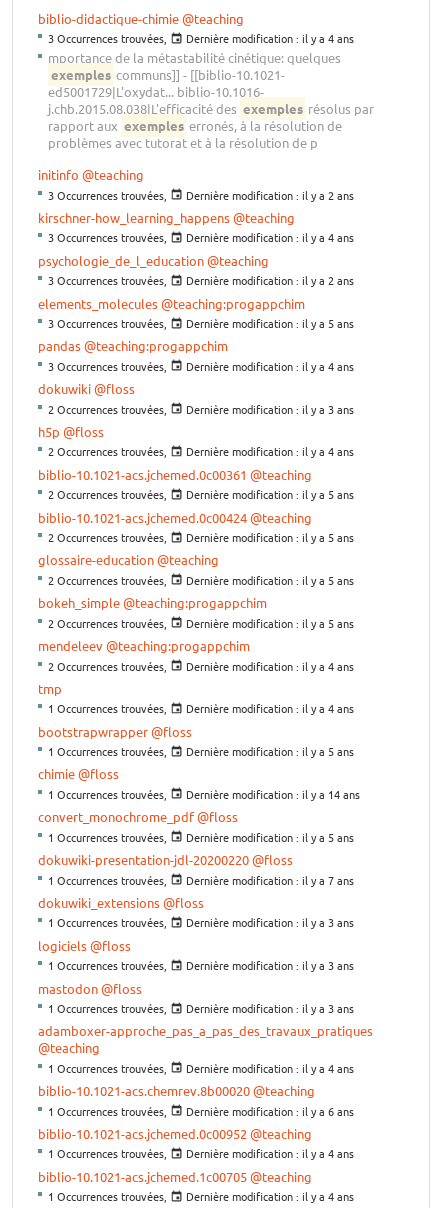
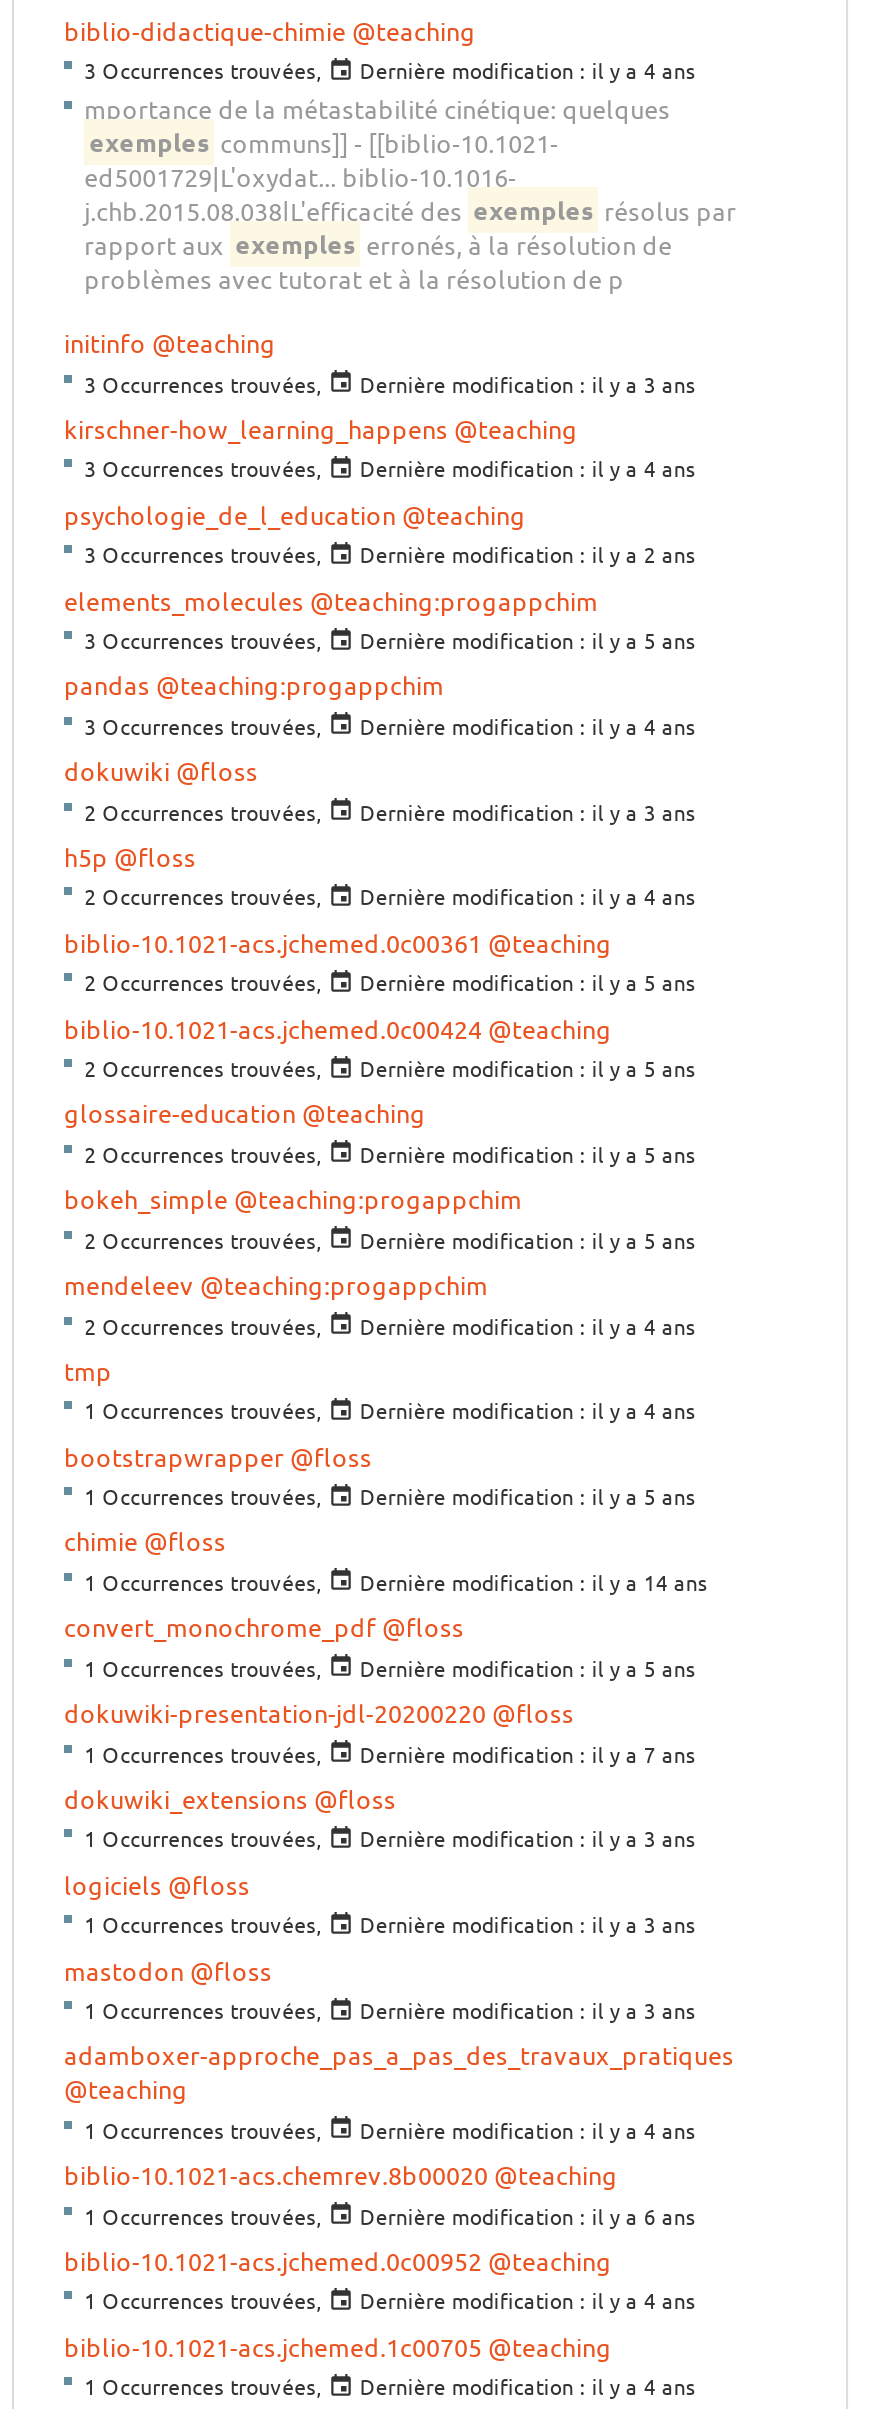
[183,187,354,203] Dernière modification : il y a 2 ans -> [354,366,696,398] Dernière modification : il y a 3 ans

